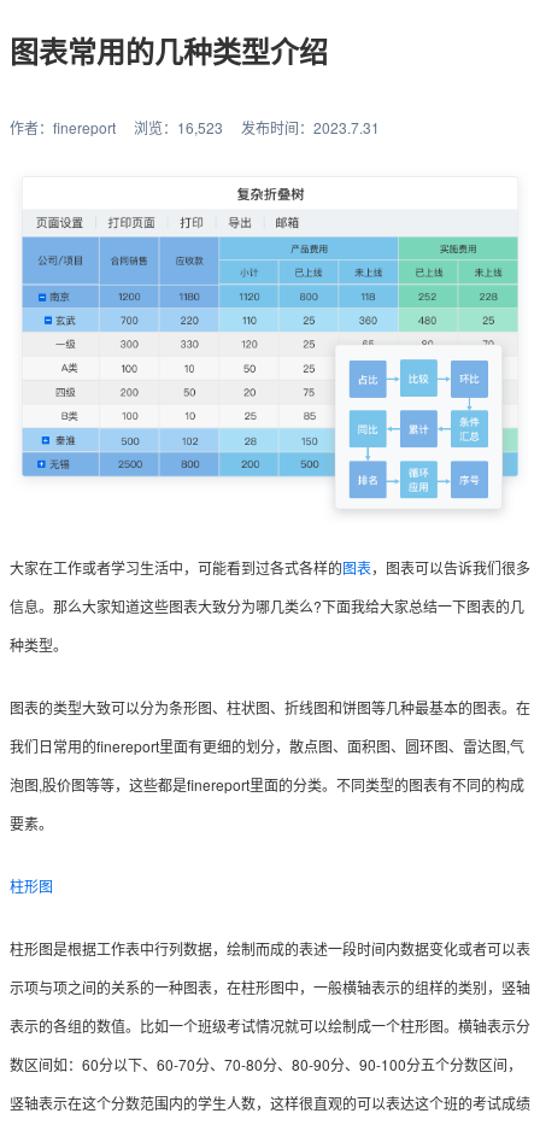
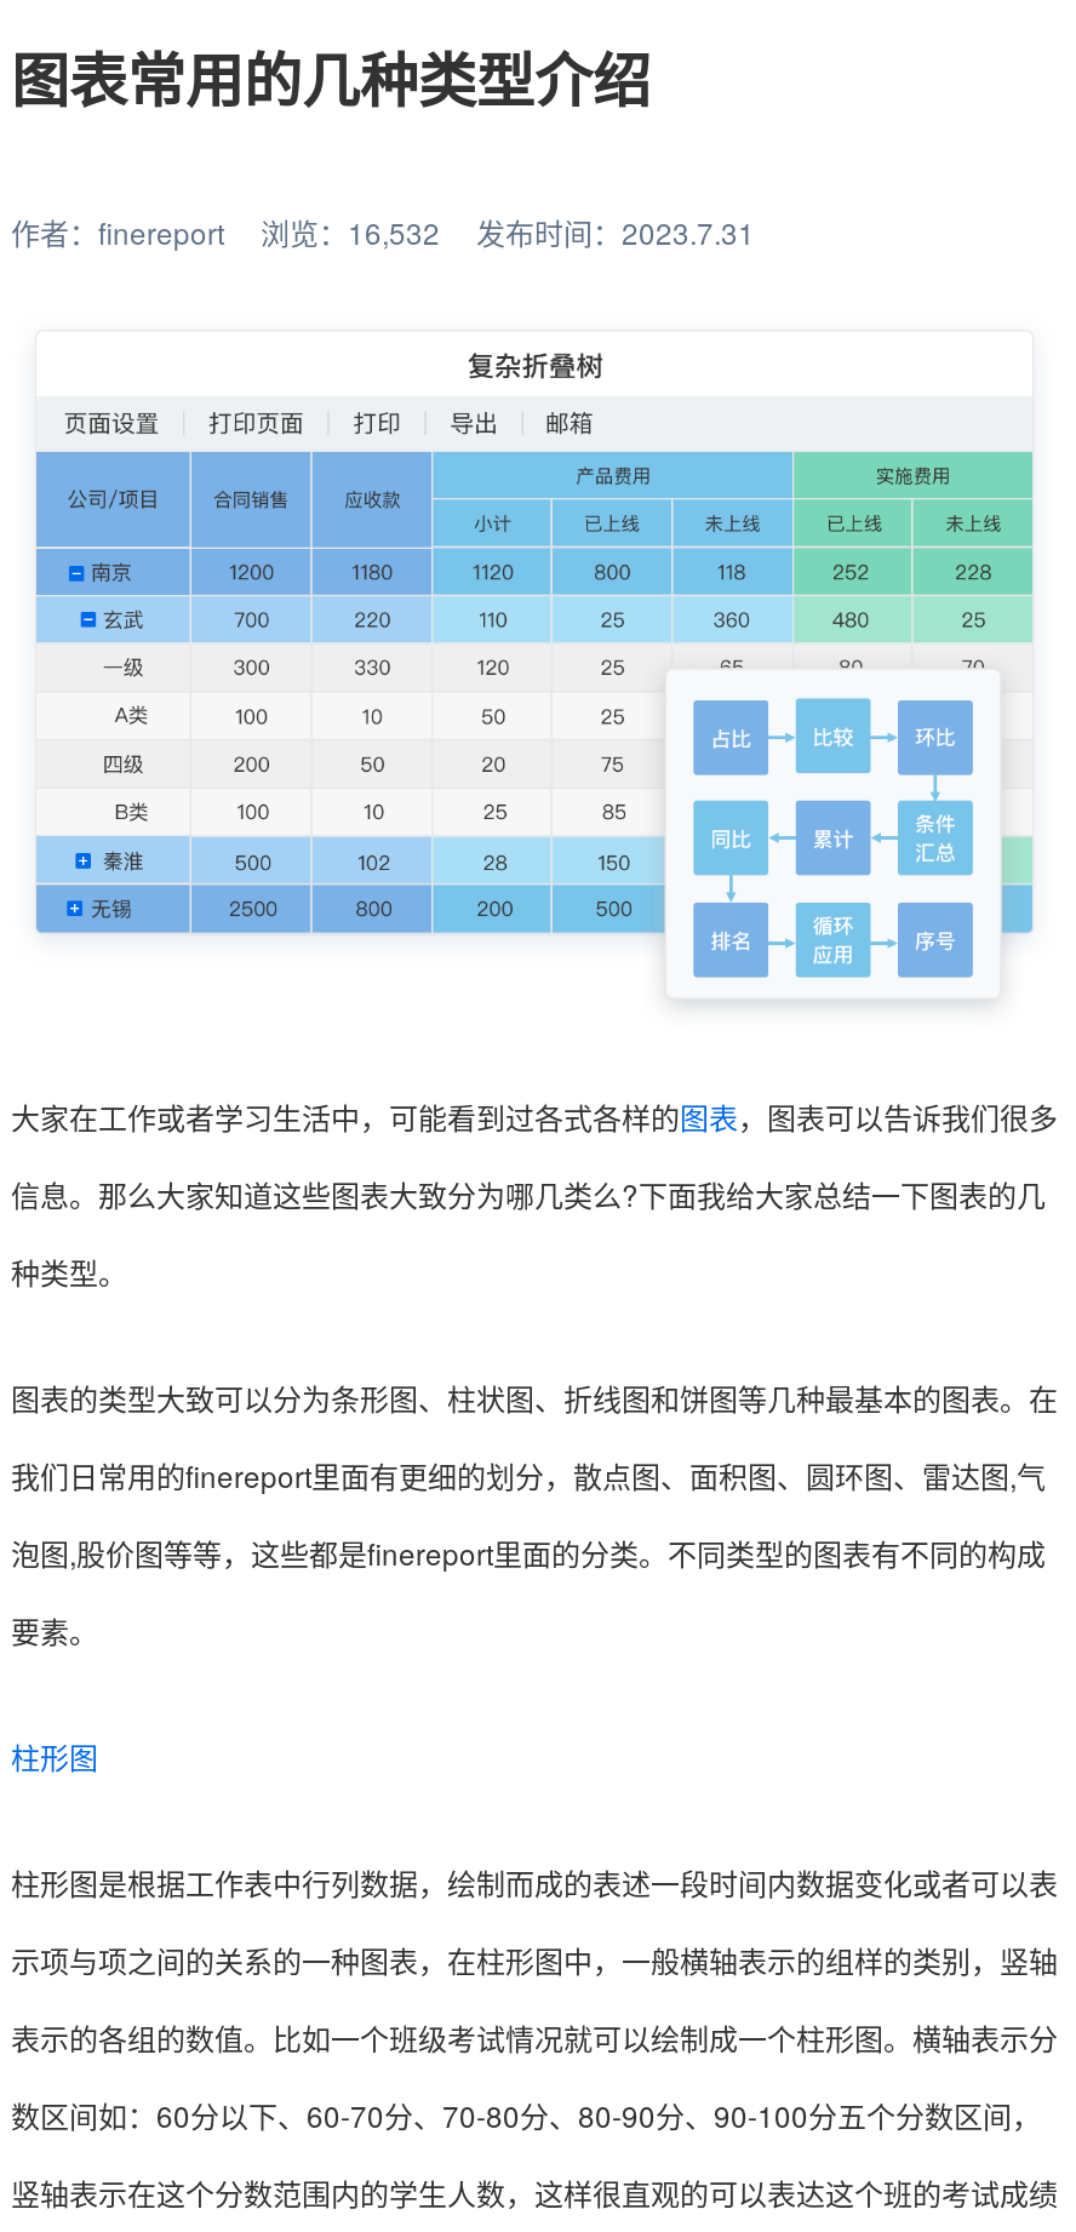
[10,117,380,137] 作者：finereport 浏览：16,523 发布时间：2023.7.31 -> [11,211,755,252] 作者：finereport 浏览：16,532 发布时间：2023.7.31

